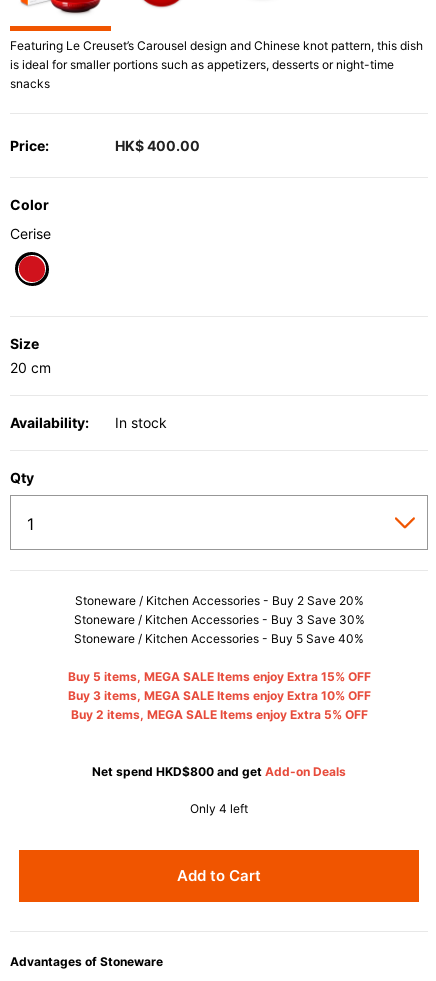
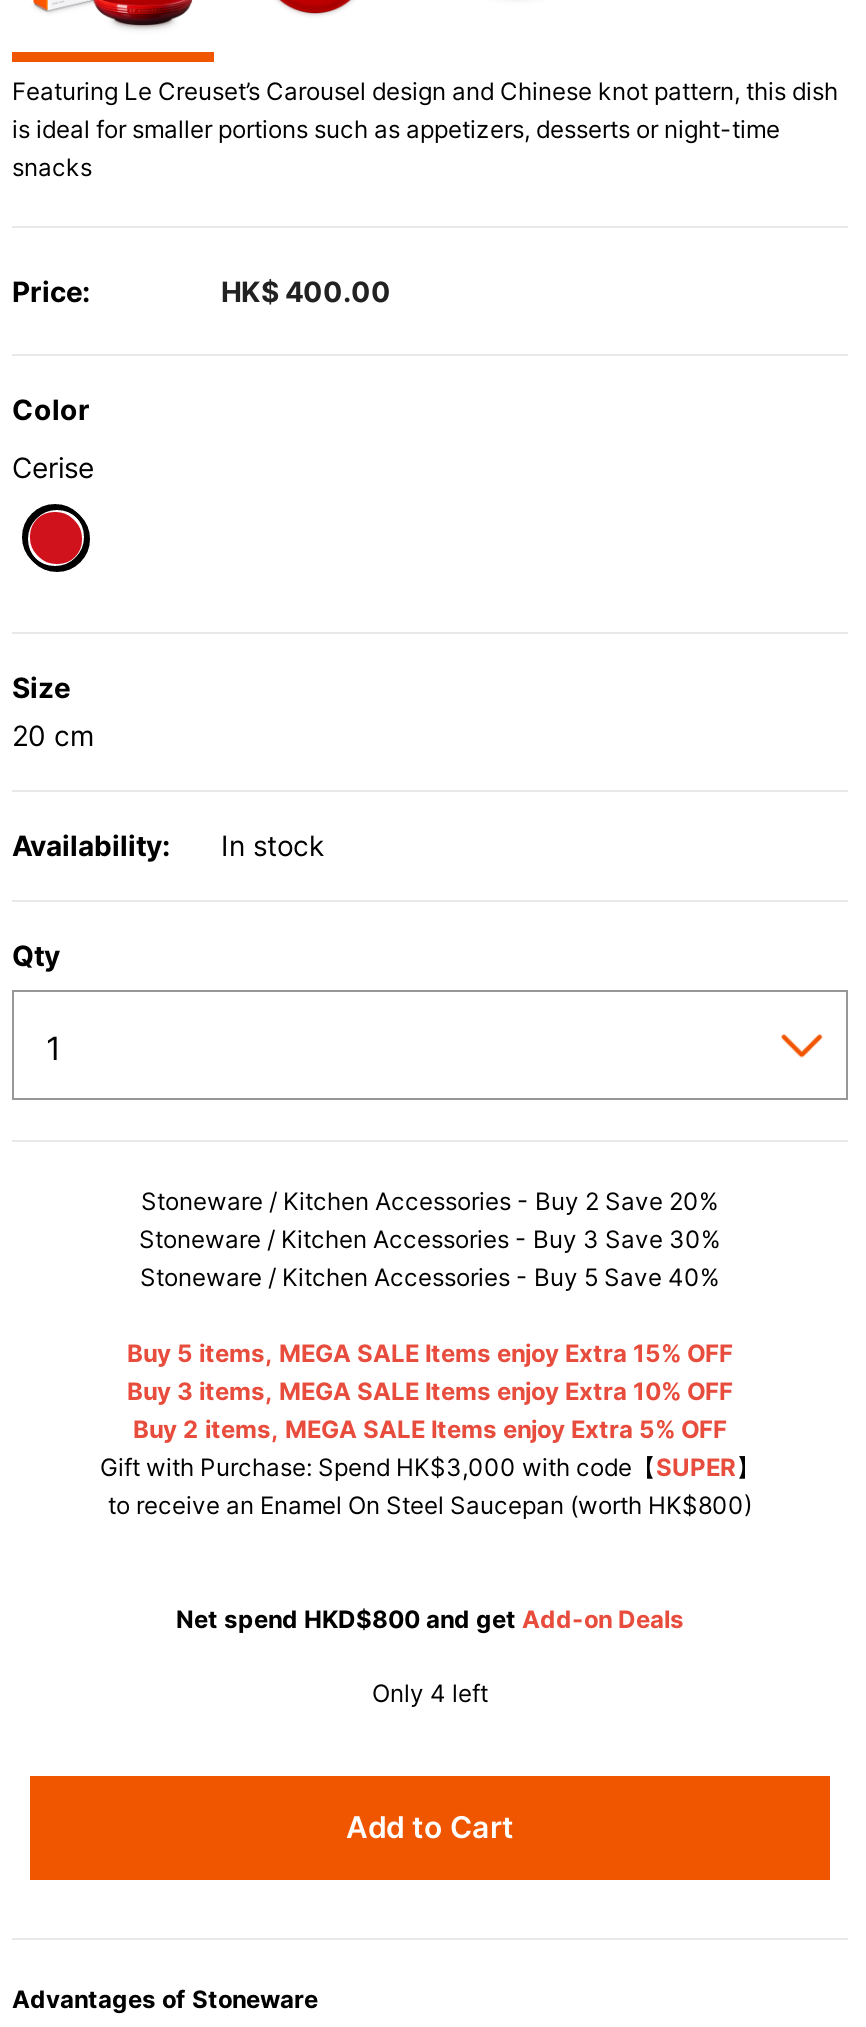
none -> [100,1452,760,1520] Gift with Purchase: Spend HK$3,000 with code【SUPER】 | to receive an Enamel On Steel Saucepan (worth HK$800)

